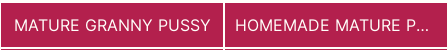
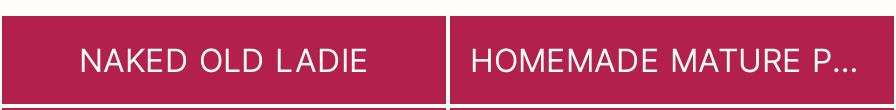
[13,15,210,35] MATURE GRANNY PUSSY -> [79,41,369,81] NAKED OLD LADIE

